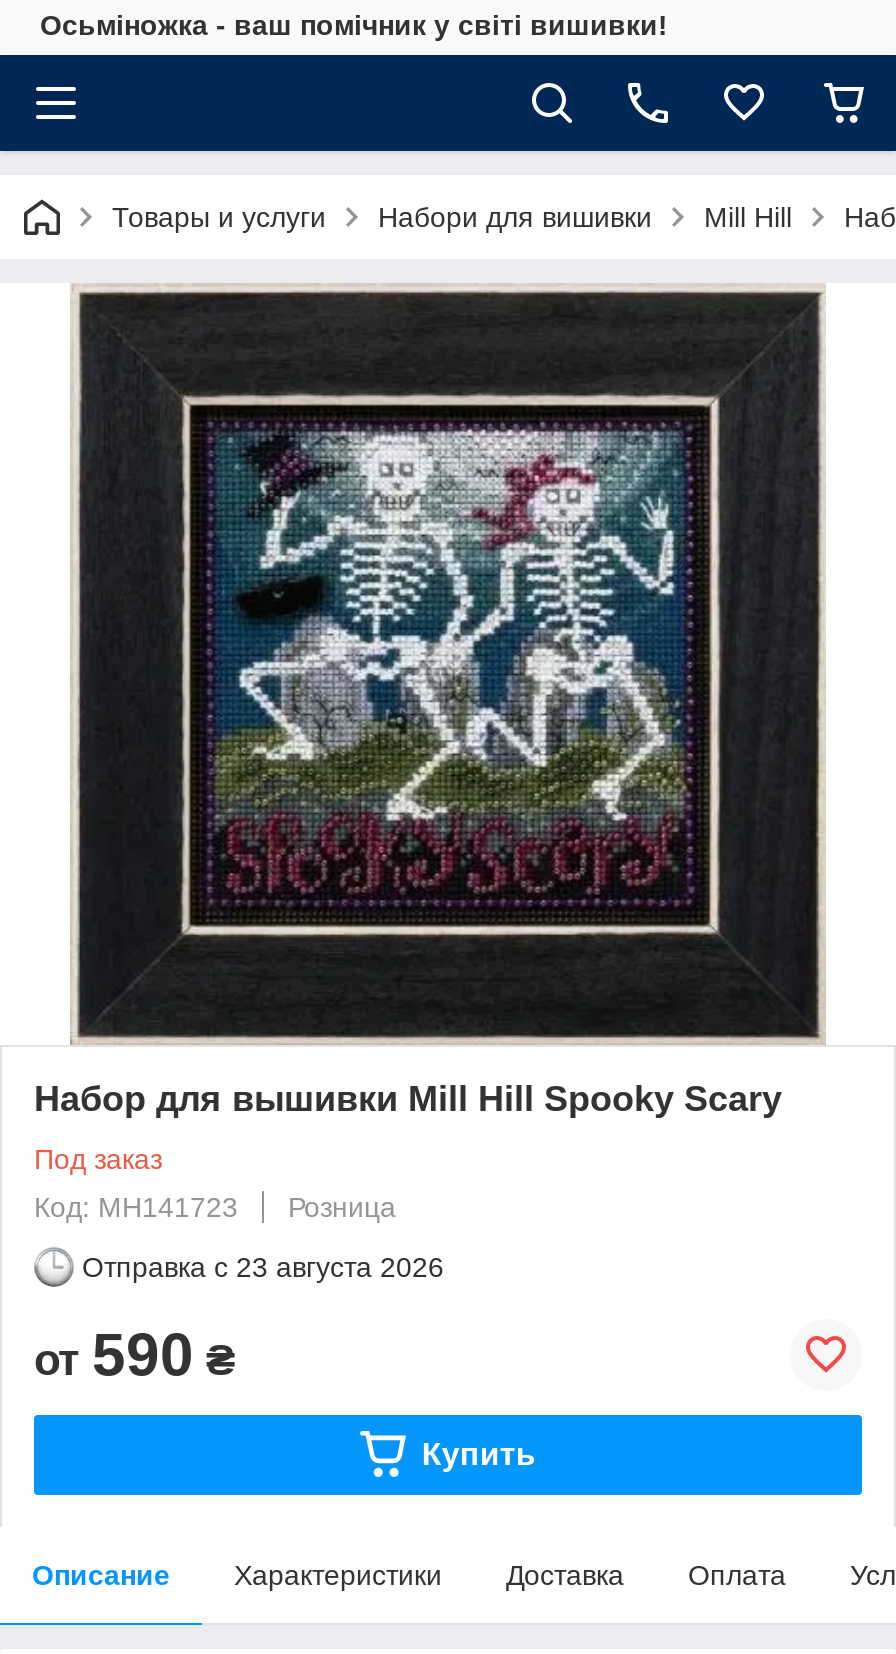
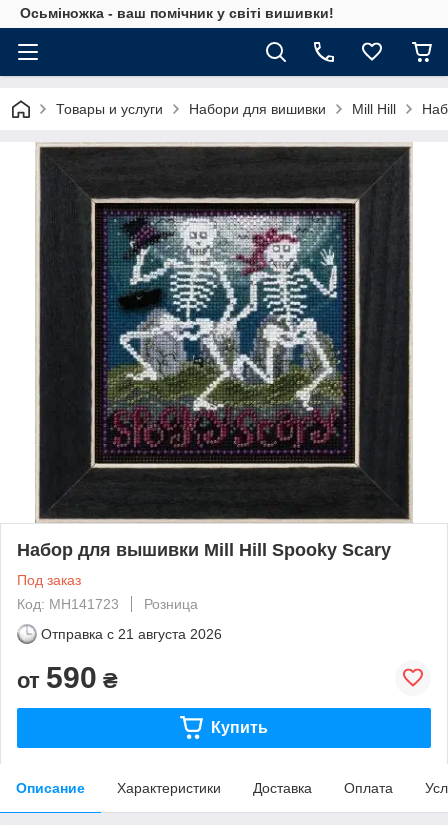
[82,1251,444,1283] Отправка с 23 августа 2026 -> [41,626,222,642] Отправка с 21 августа 2026

